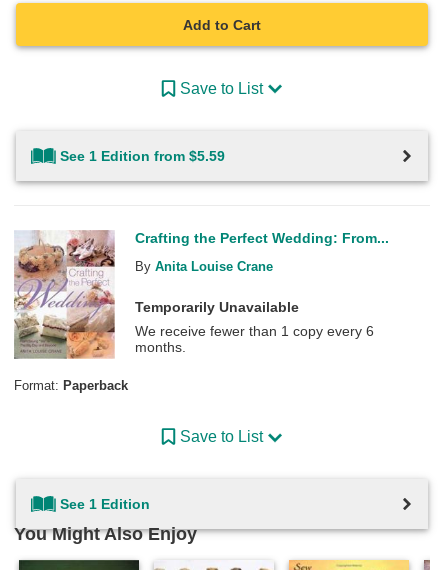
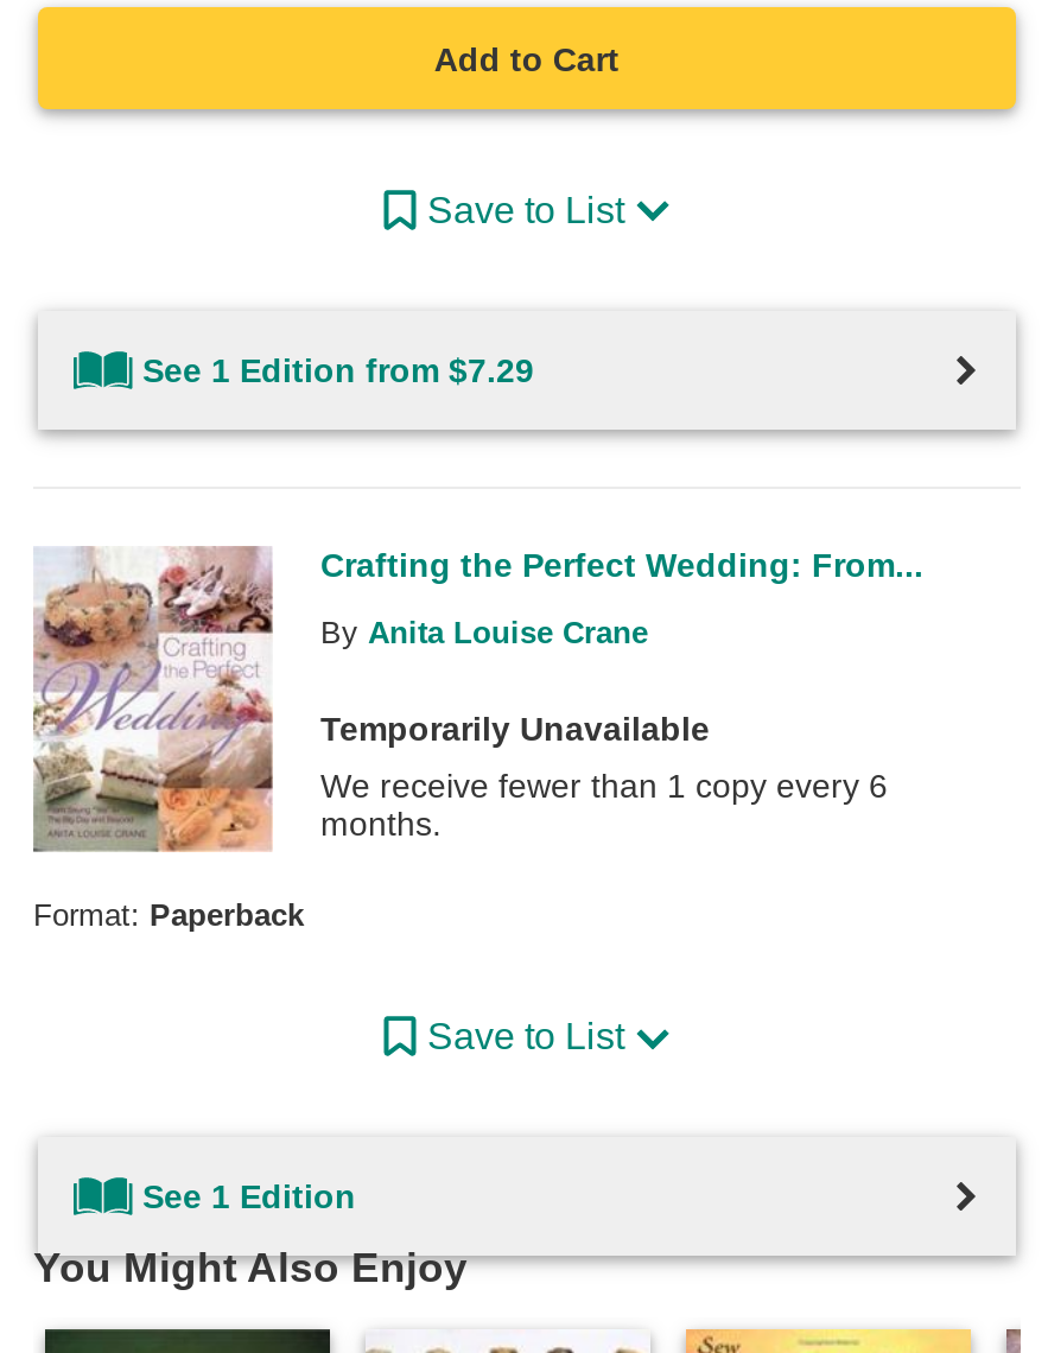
[60,148,225,164] See 1 Edition from $5.59 -> [142,351,534,389] See 1 Edition from $7.29

